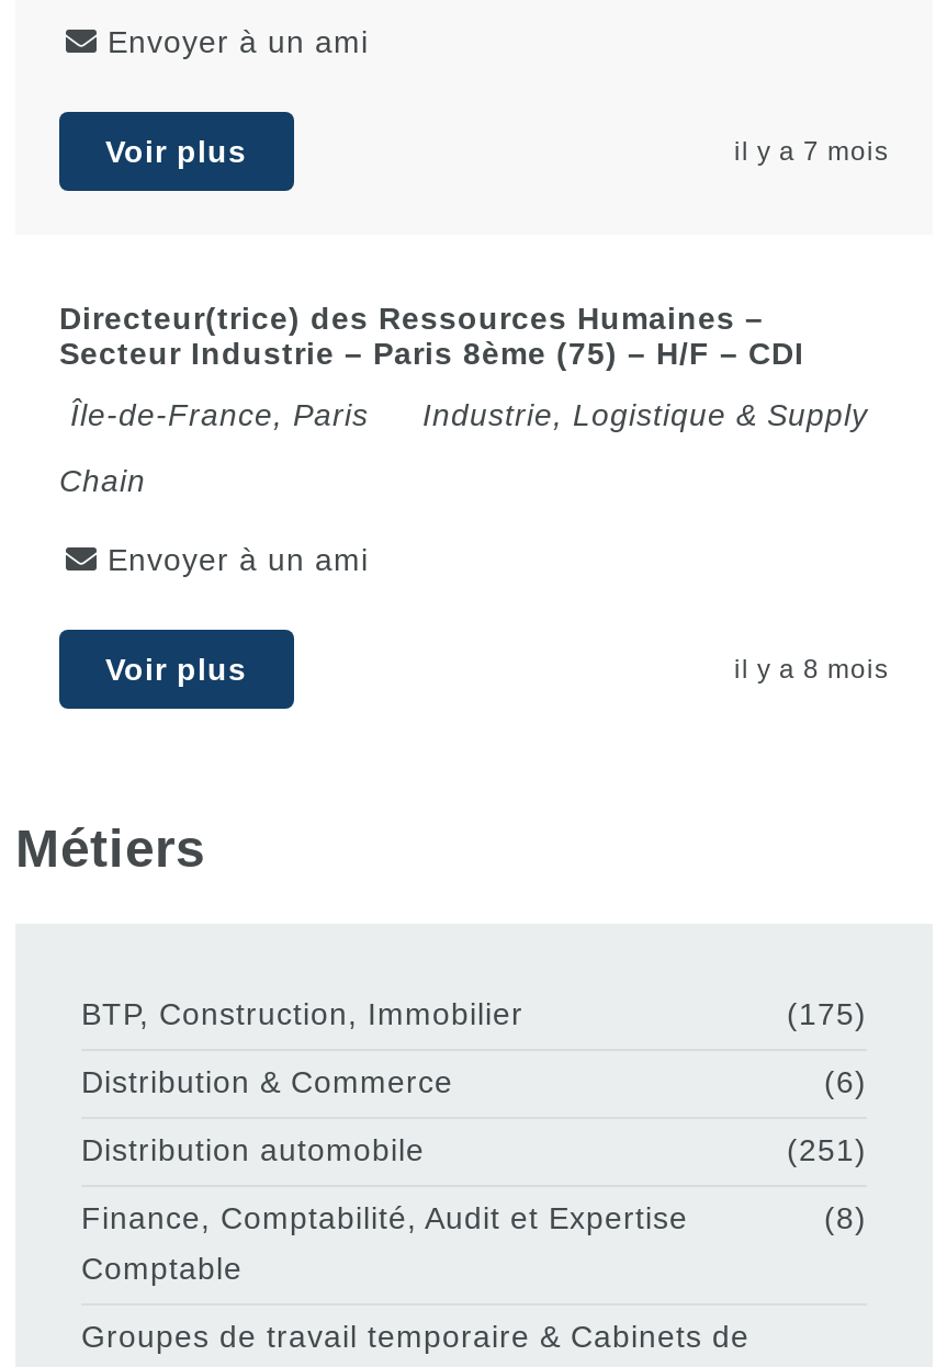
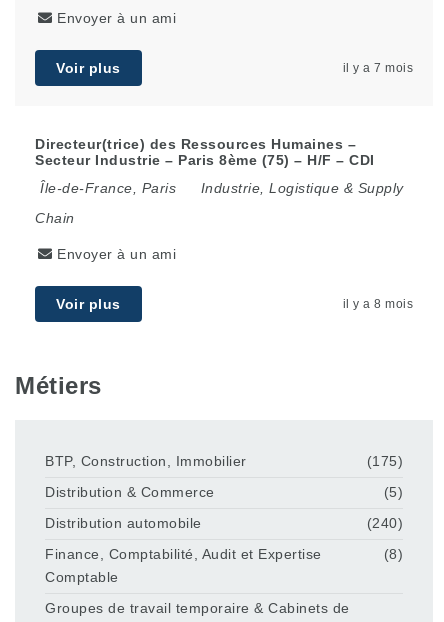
[824,1065,867,1100] (6) -> [383,484,403,500] (5)
[787,1133,867,1168] (251) -> [366,515,403,531] (240)

